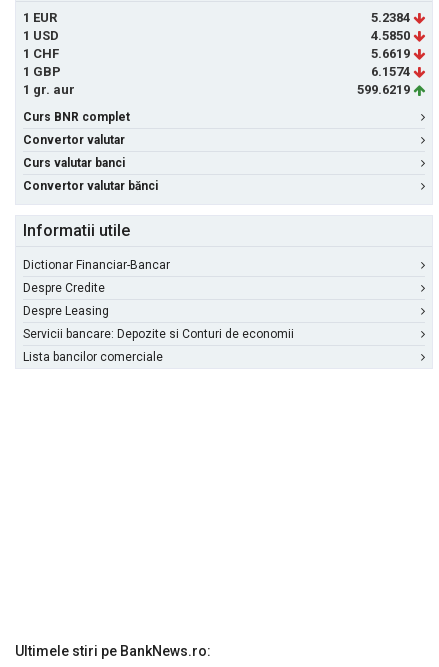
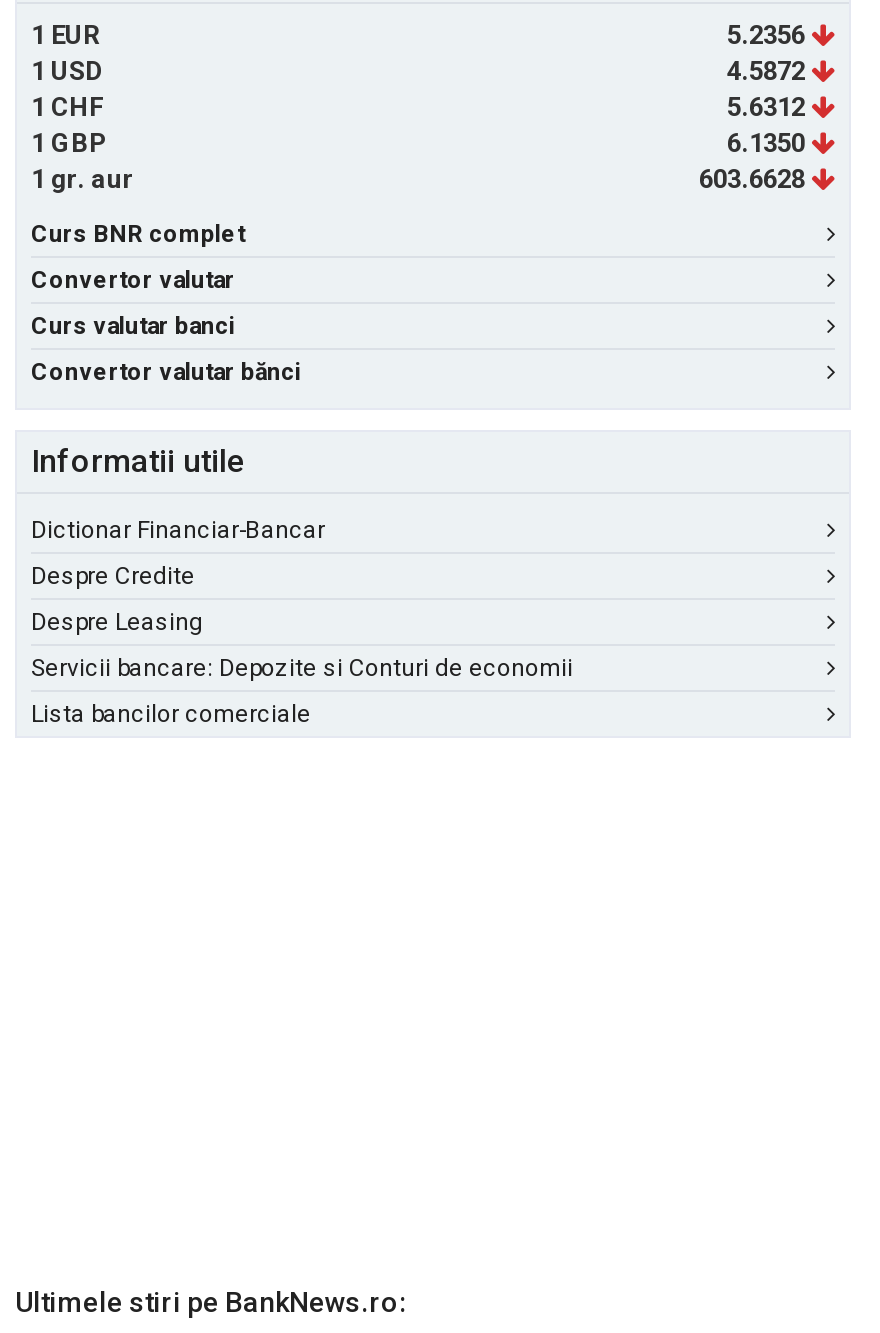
[371,10,410,25] 5.2384 -> [727,20,805,50] 5.2356
[371,28,410,43] 4.5850 -> [727,56,805,86] 4.5872
[371,46,410,61] 5.6619 -> [727,92,805,122] 5.6312
[371,64,410,79] 6.1574 -> [727,128,805,158] 6.1350
[357,82,410,97] 599.6219 -> [699,164,805,194] 603.6628

